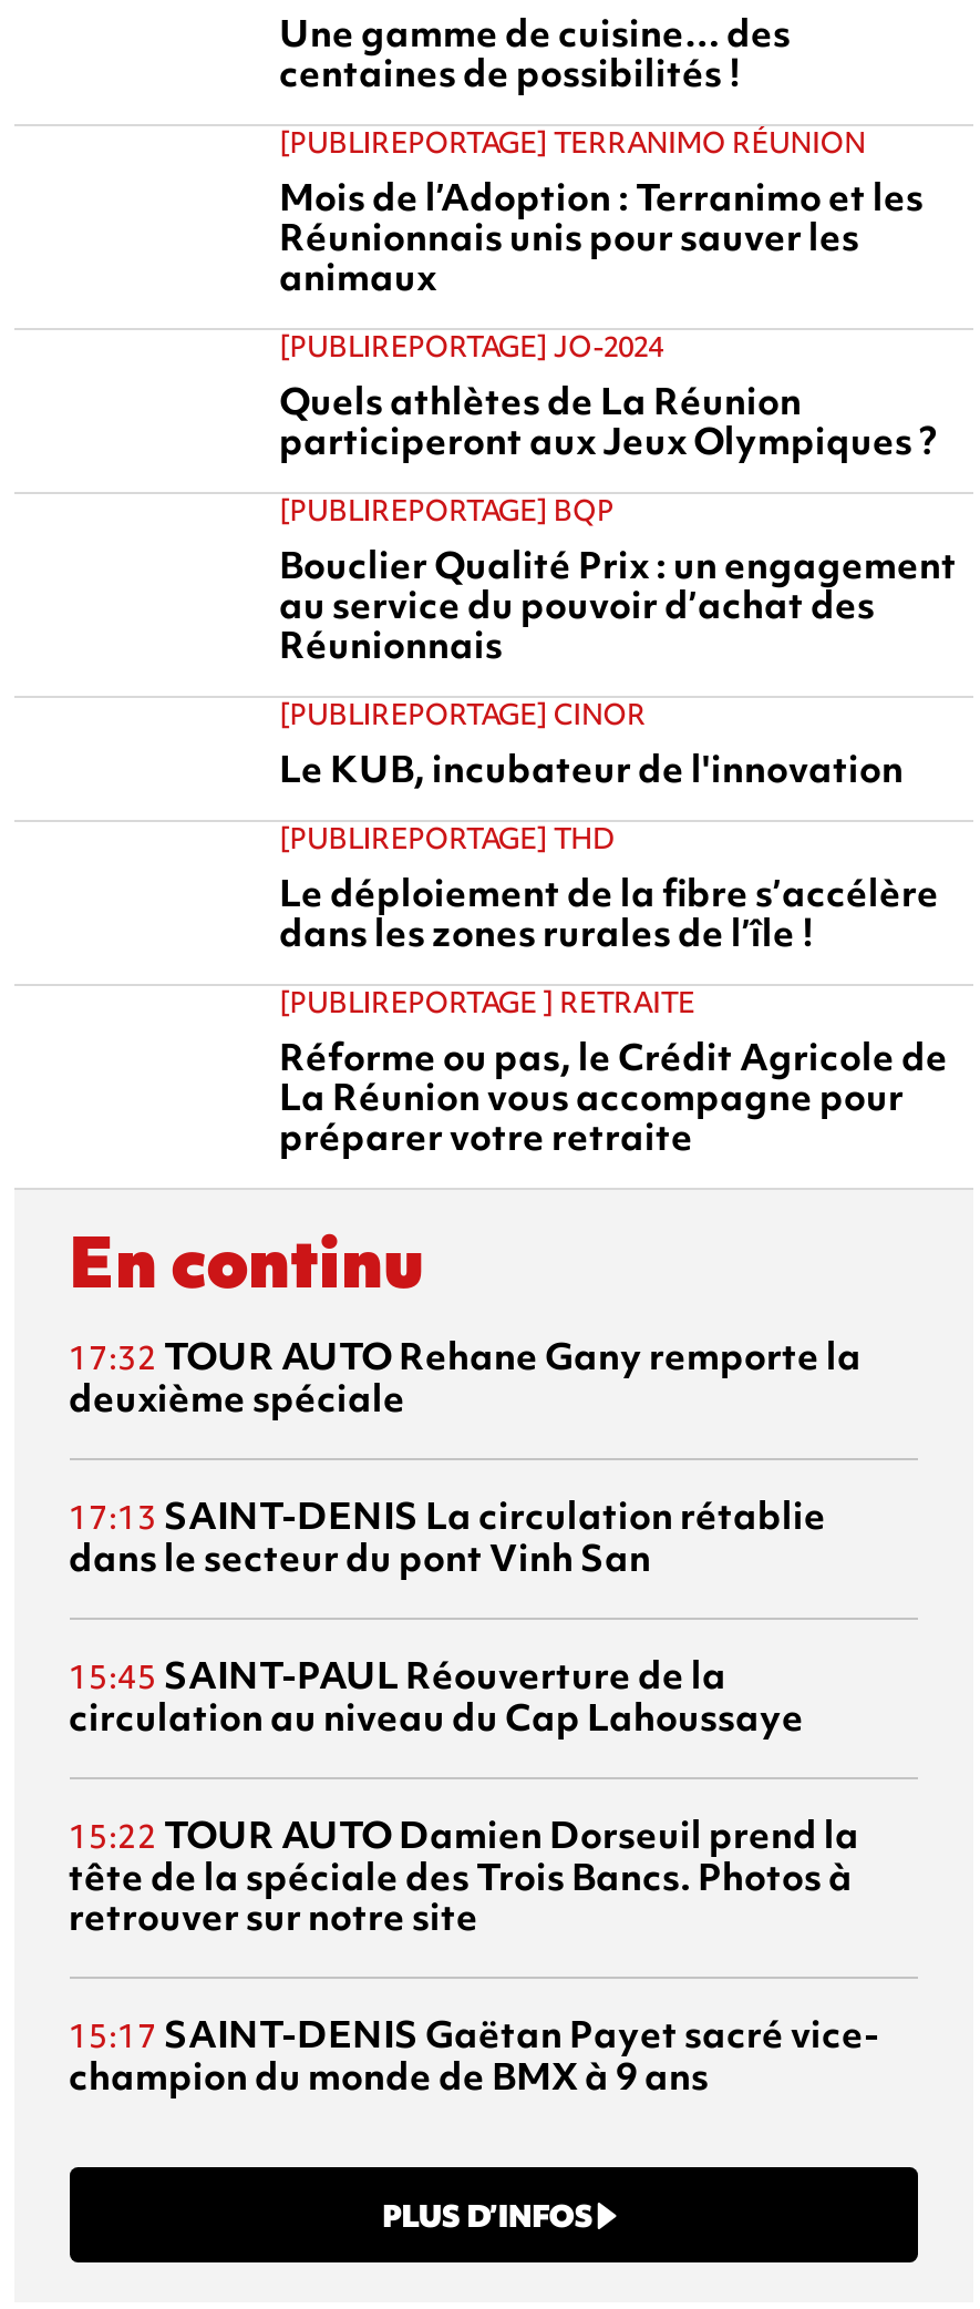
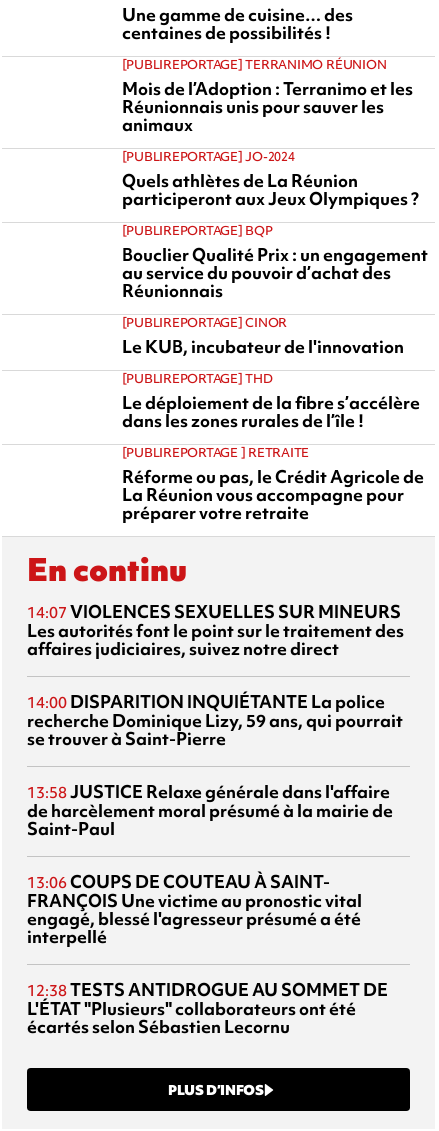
[69,1330,862,1423] 17:32 TOUR AUTO Rehane Gany remporte la | deuxième spéciale -> [26,600,403,660] 14:07 VIOLENCES SEXUELLES SUR MINEURS | Les autorités font le point sur le traitement des | affaires judiciaires, suivez notre direct
[69,1489,826,1582] 17:13 SAINT-DENIS La circulation rétablie | dans le secteur du pont Vinh San -> [26,690,402,750] 14:00 DISPARITION INQUIÉTANTE La police | recherche Dominique Lizy, 59 ans, qui pourrait | se trouver à Saint-Pierre
[69,1649,804,1742] 15:45 SAINT-PAUL Réouverture de la | circulation au niveau du Cap Lahoussaye -> [26,780,392,840] 13:58 JUSTICE Relaxe générale dans l'affaire | de harcèlement moral présumé à la mairie de | Saint-Paul
[69,1808,859,1941] 15:22 TOUR AUTO Damien Dorseuil prend la | tête de la spéciale des Trois Bancs. Photos à | retrouver sur notre site -> [26,870,361,948] 13:06 COUPS DE COUTEAU À SAINT- | FRANÇOIS Une victime au pronostic vital | engagé, blessé l'agresseur présumé a été | interpellé
[69,2008,879,2101] 15:17 SAINT-DENIS Gaëtan Payet sacré vice- | champion du monde de BMX à 9 ans -> [26,978,387,1038] 12:38 TESTS ANTIDROGUE AU SOMMET DE | L'ÉTAT "Plusieurs" collaborateurs ont été | écartés selon Sébastien Lecornu

